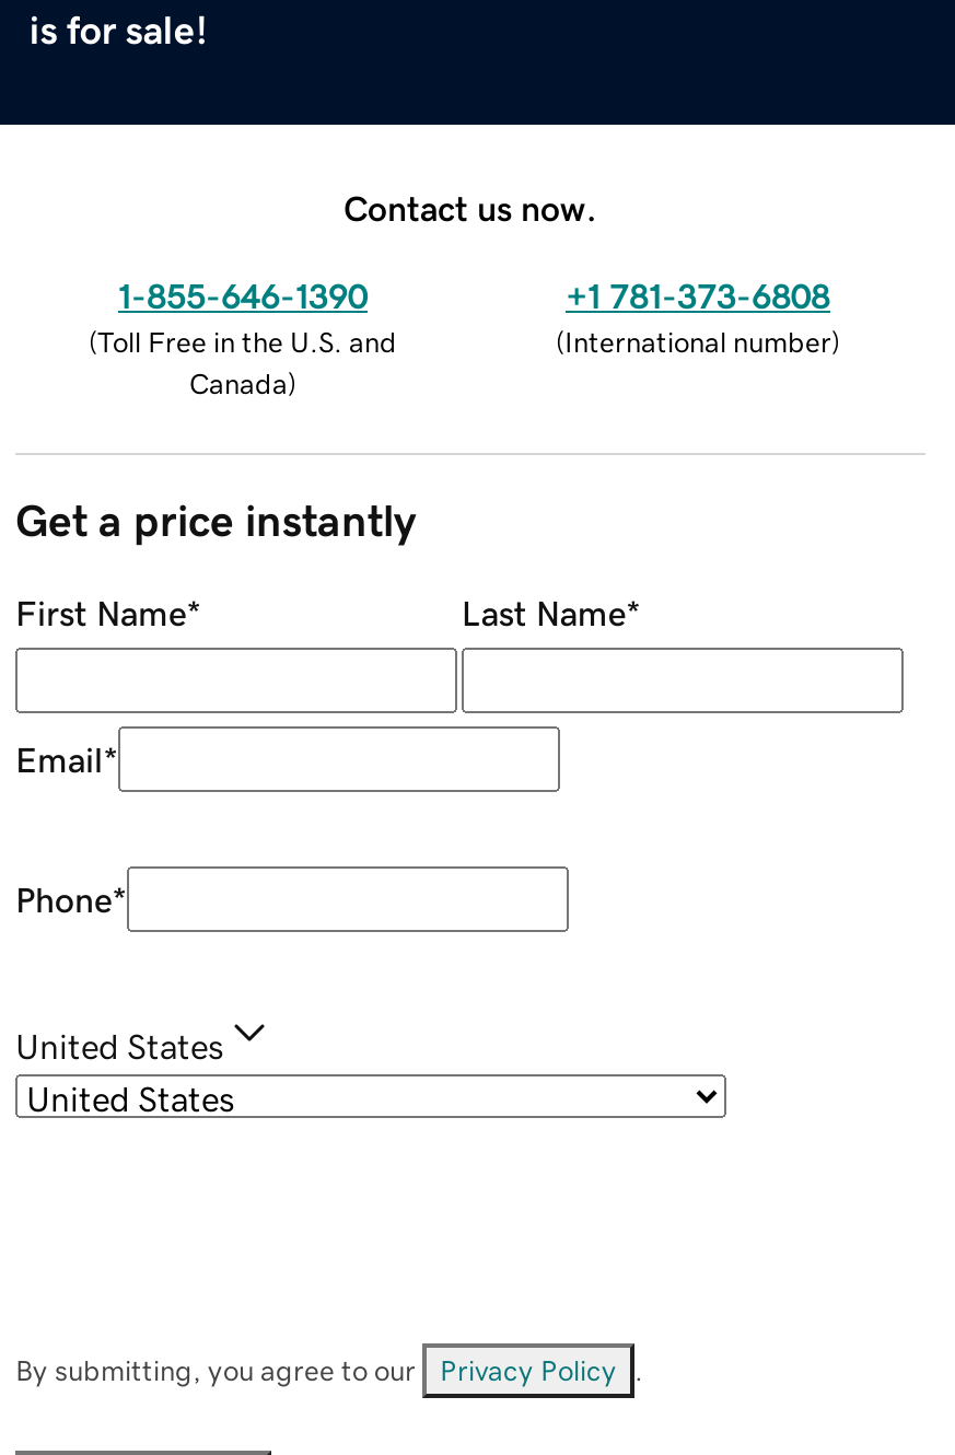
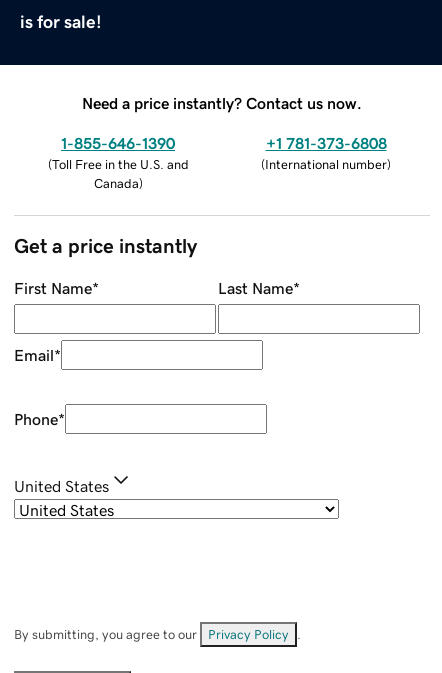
[343,189,597,224] Contact us now. -> [82,95,362,111] Need a price instantly? Contact us now.

